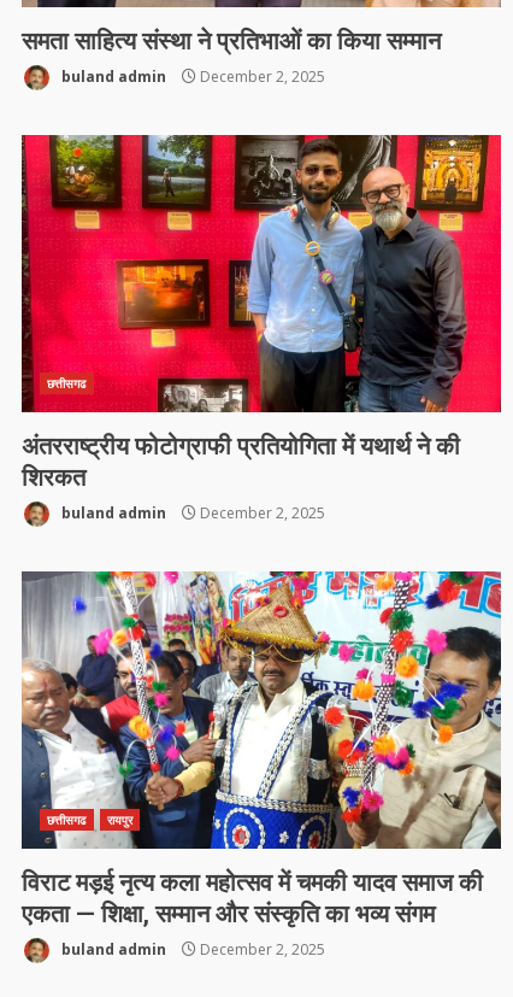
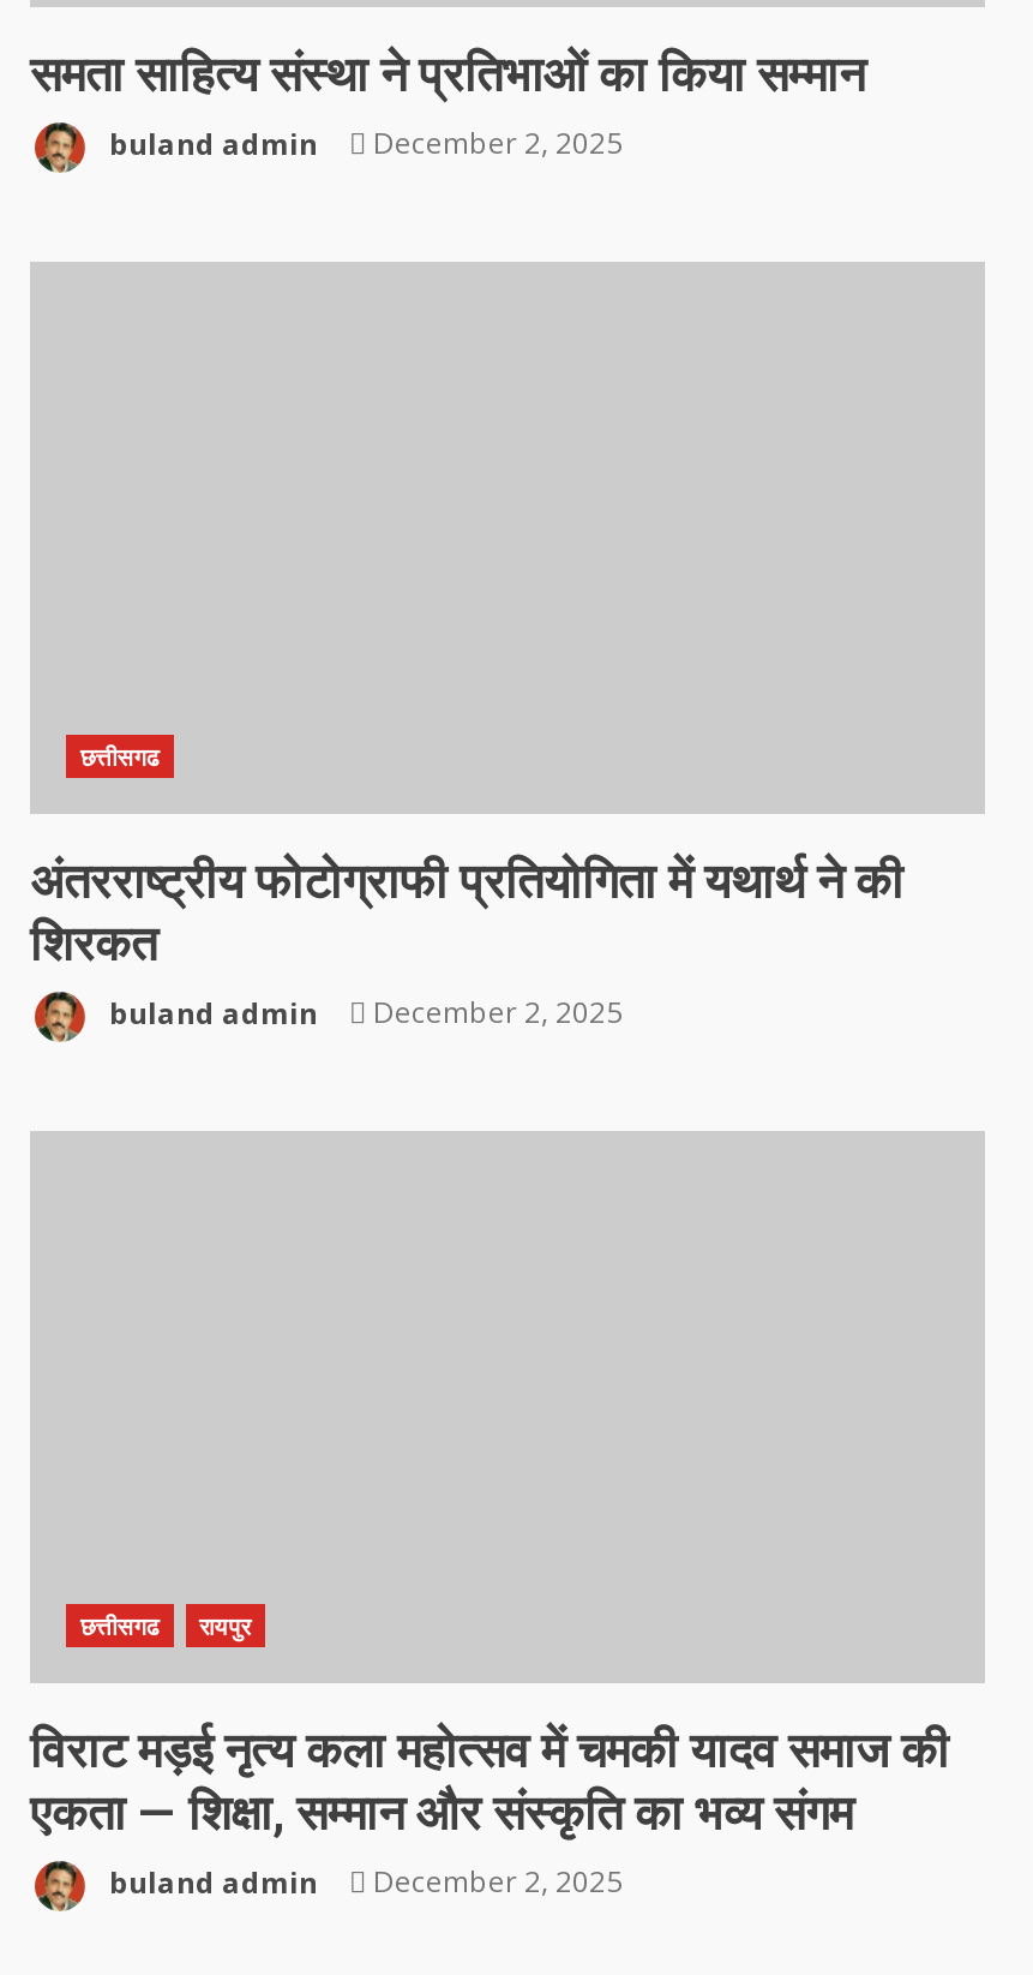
[20,134,502,414] [image] -> none
[20,570,502,850] [image] -> none

